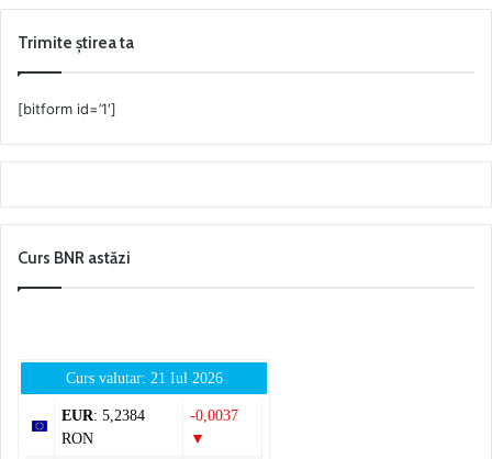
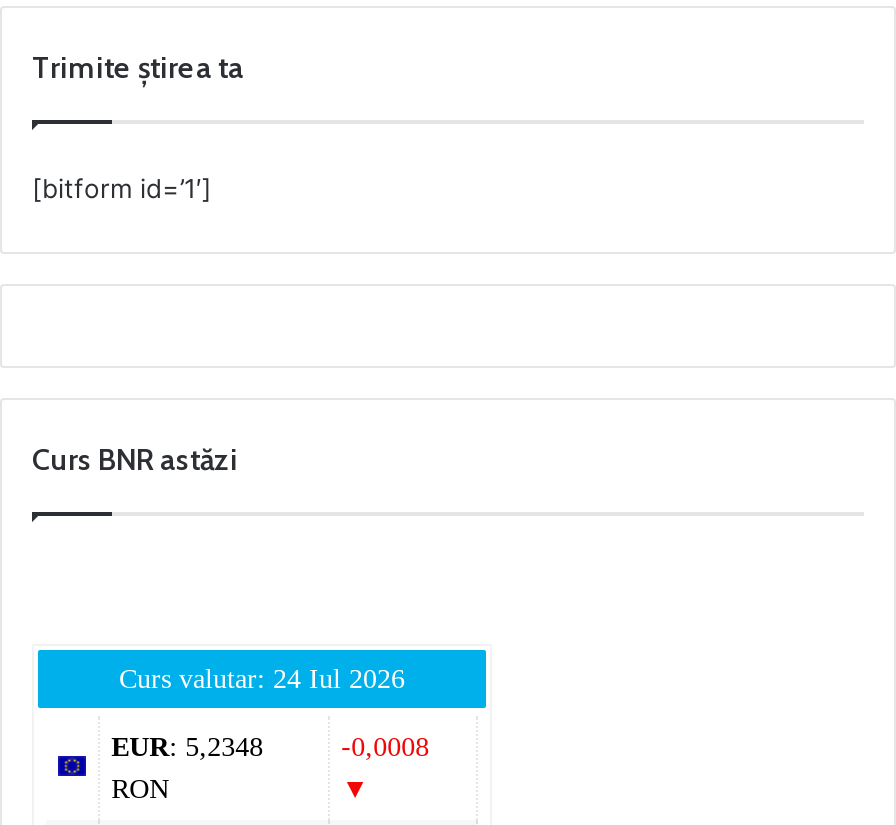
[65,370,222,387] Curs valutar: 21 Iul 2026 -> [119,664,405,694] Curs valutar: 24 Iul 2026
[61,408,145,424] EUR: 5,2384 -> [111,732,263,762] EUR: 5,2348
[190,408,238,424] -0,0037 -> [341,732,429,762] -0,0008

